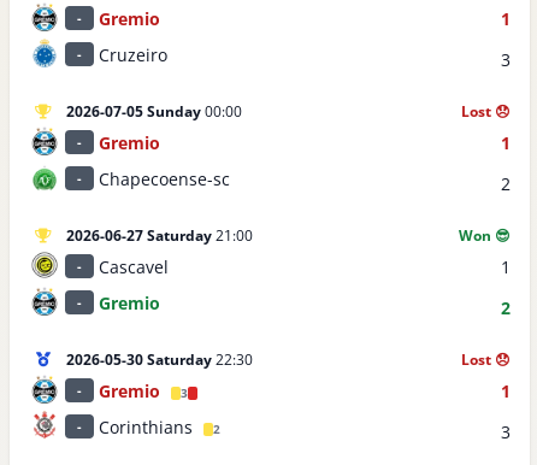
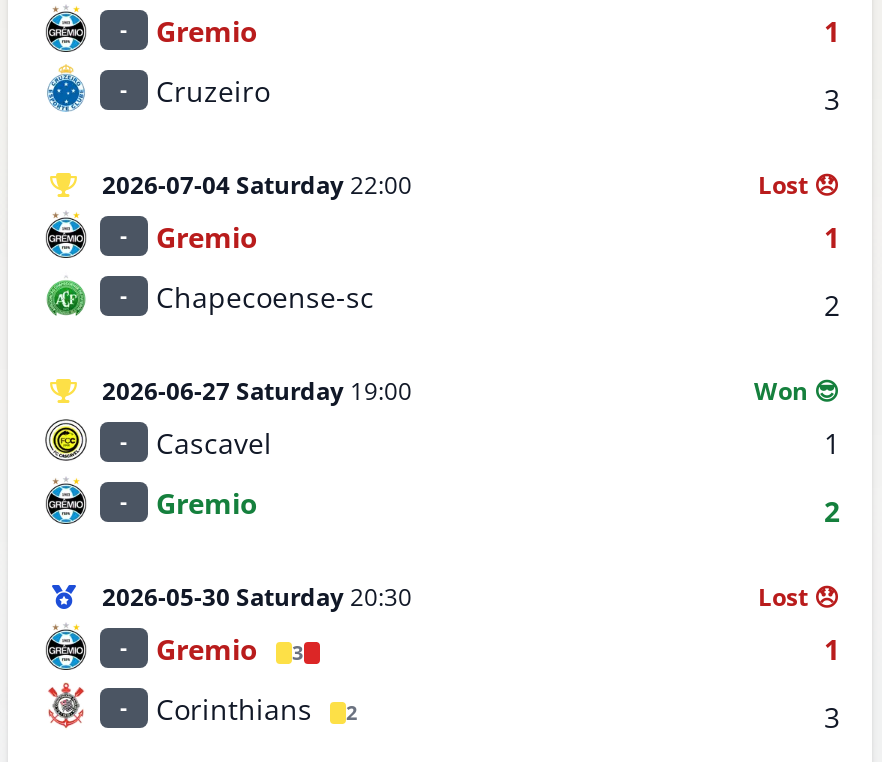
[66,101,242,122] 2026-07-05 Sunday 00:00 -> [102,168,412,202] 2026-07-04 Saturday 22:00
[66,225,253,246] 2026-06-27 Saturday 21:00 -> [102,374,412,408] 2026-06-27 Saturday 19:00
[66,349,253,370] 2026-05-30 Saturday 22:30 -> [102,580,412,614] 2026-05-30 Saturday 20:30

